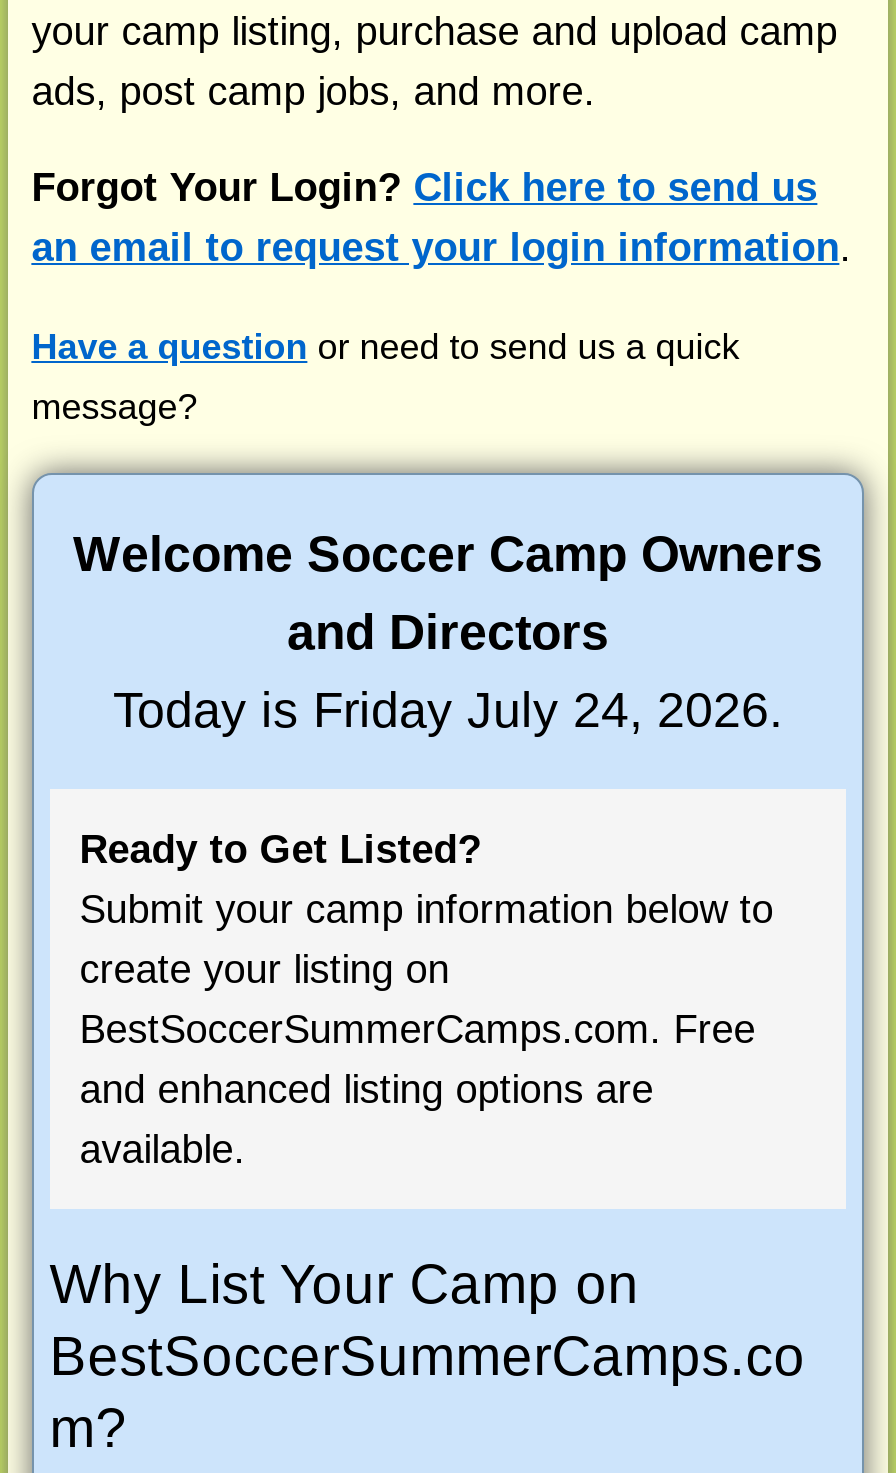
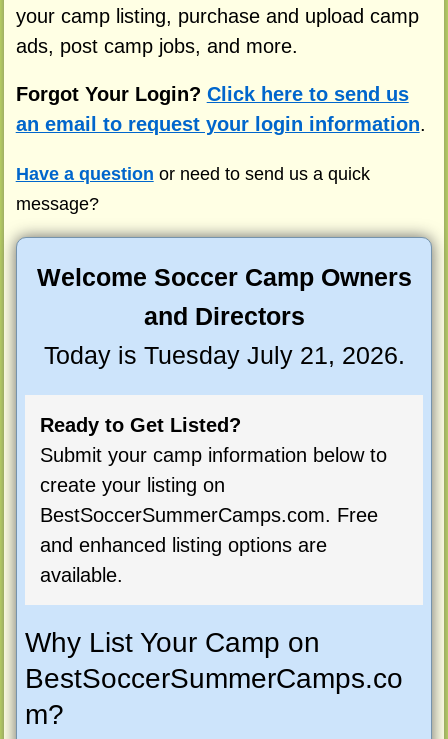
[113,683,783,737] Today is Friday July 24, 2026. -> [43,342,404,369] Today is Tuesday July 21, 2026.

